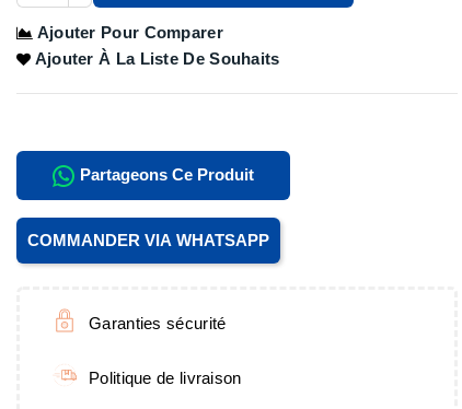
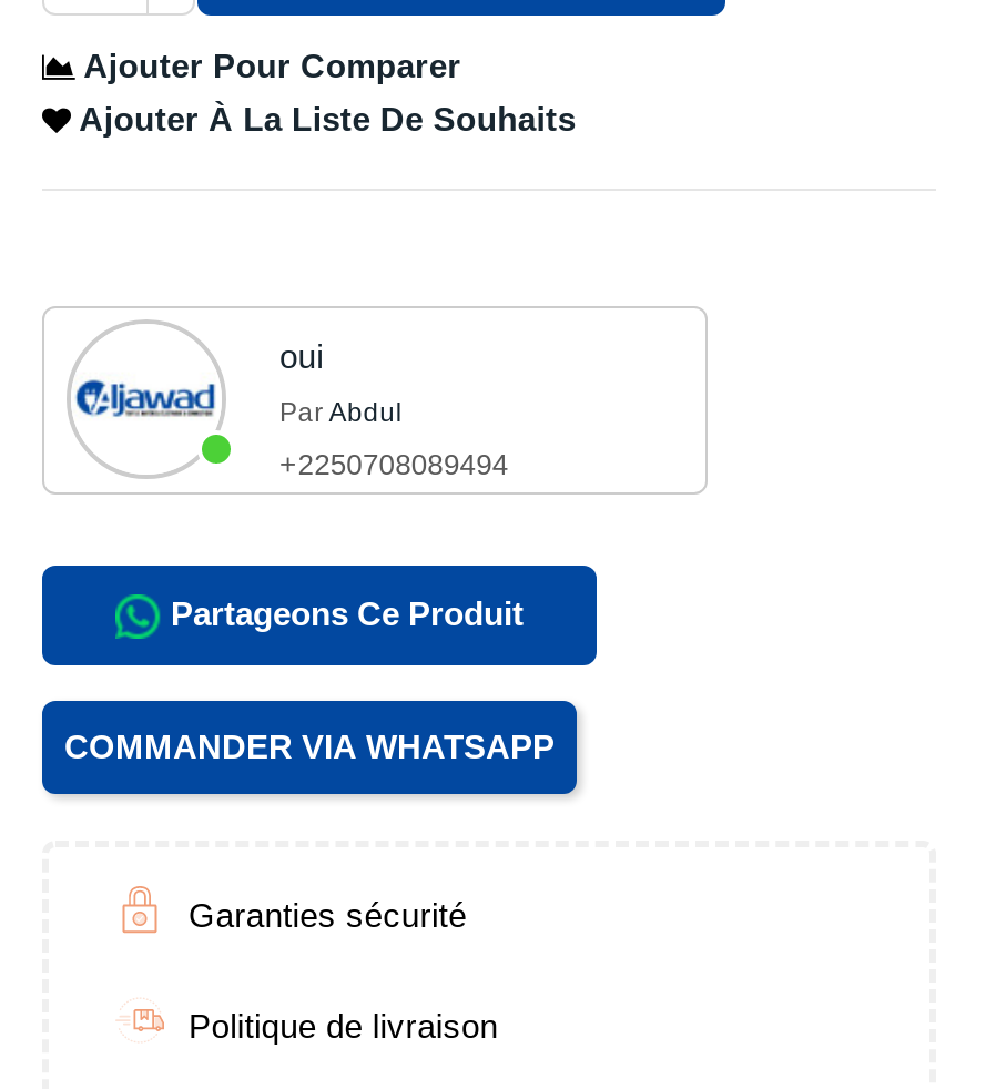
none -> [42,319,508,482] [image] | oui | Par Abdul | +2250708089494

